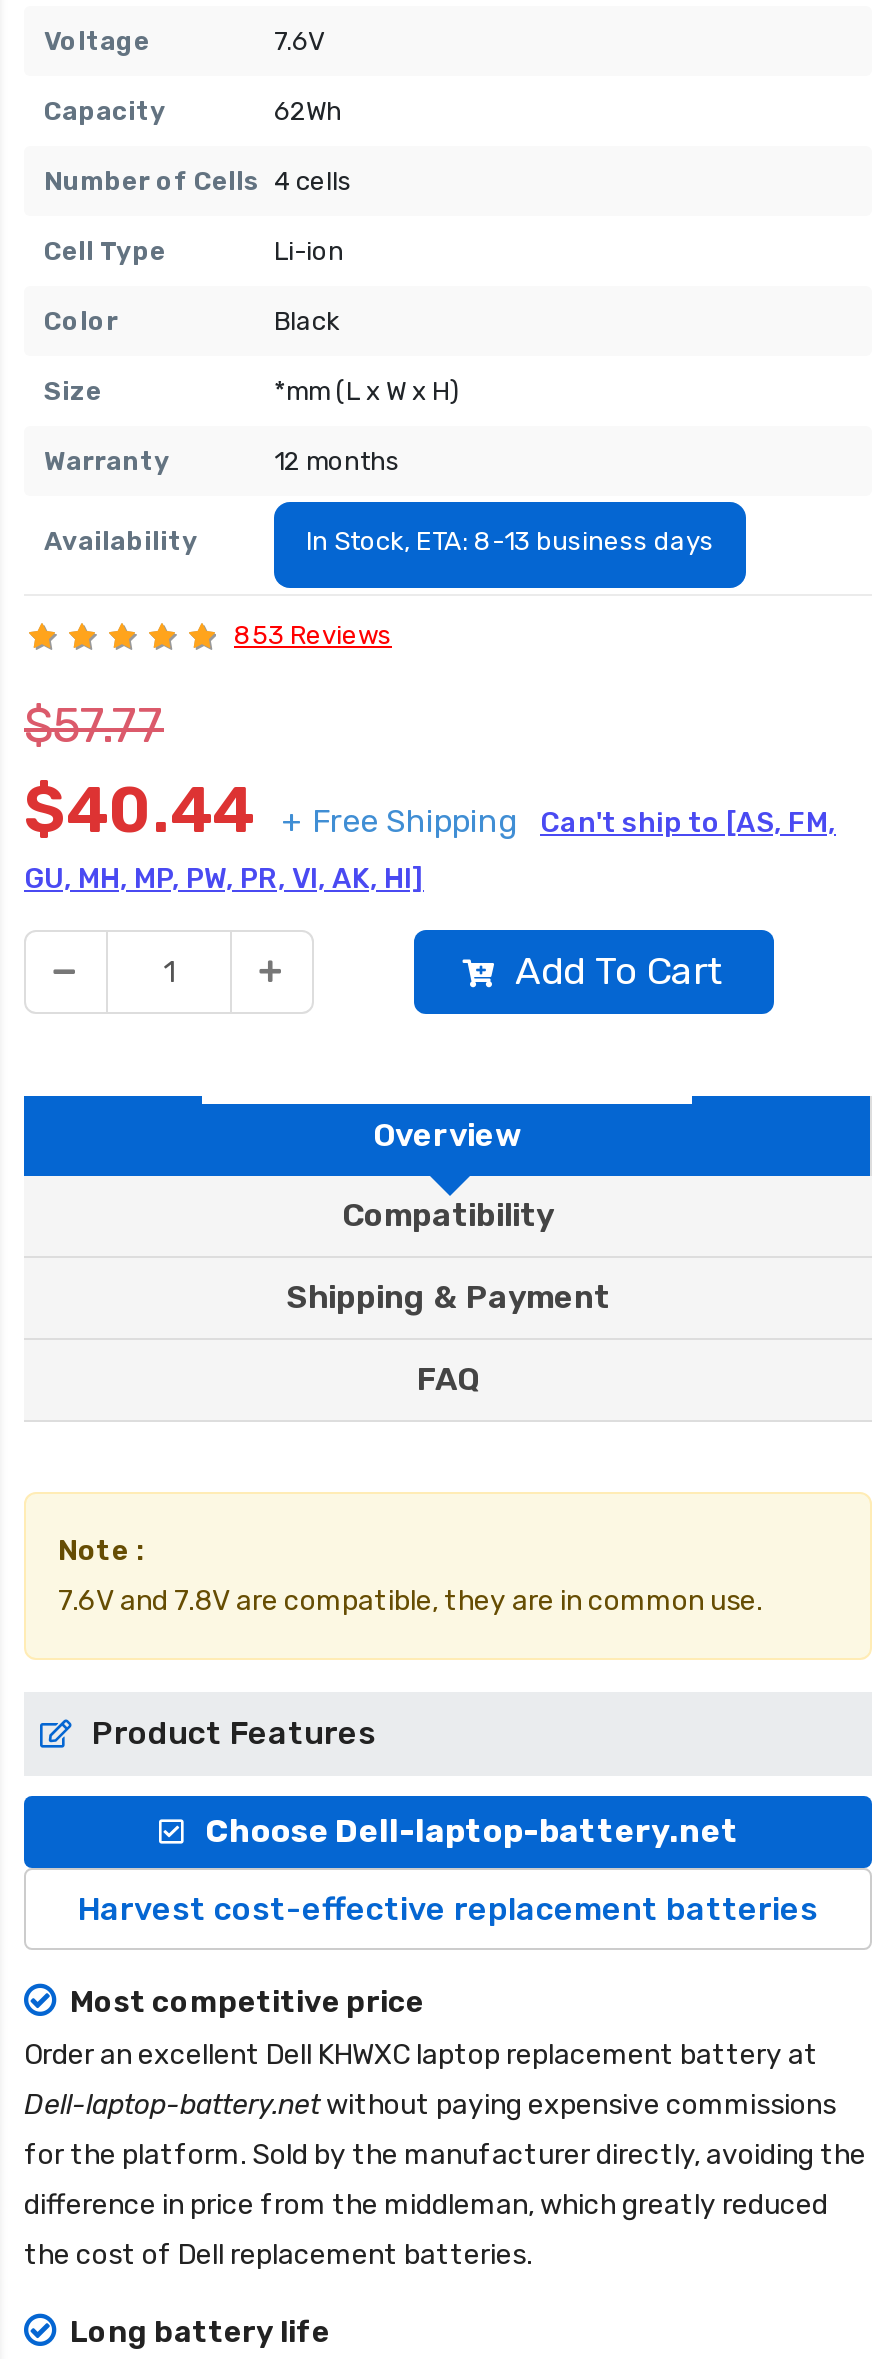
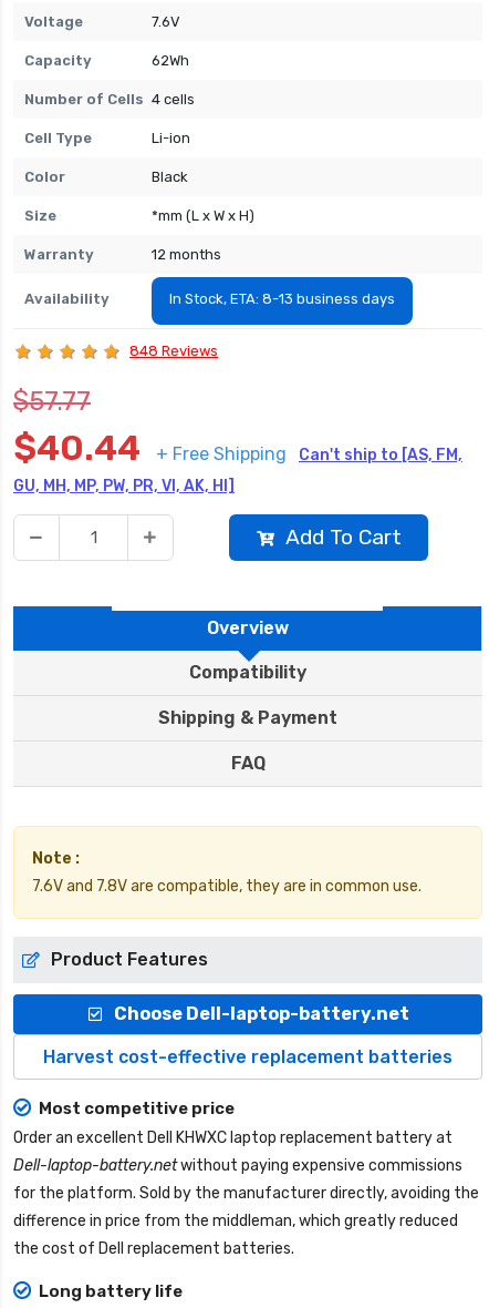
[234,620,392,650] 853 Reviews -> [129,343,218,359] 848 Reviews

